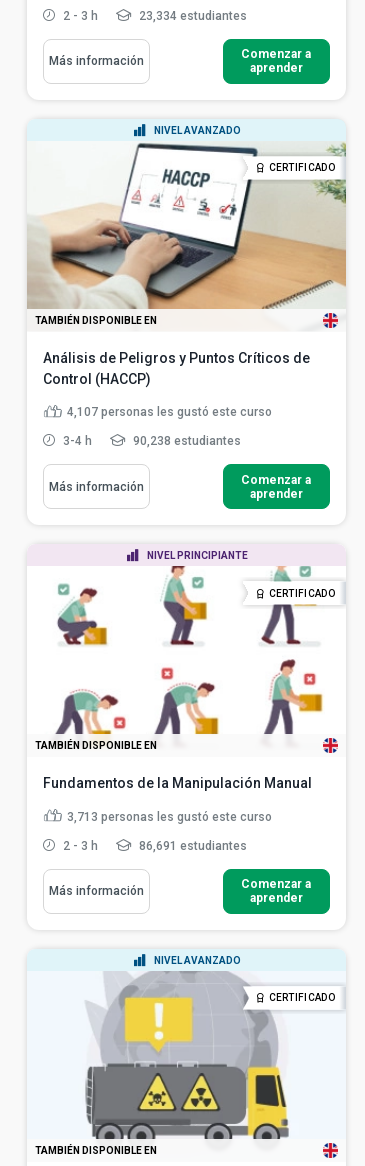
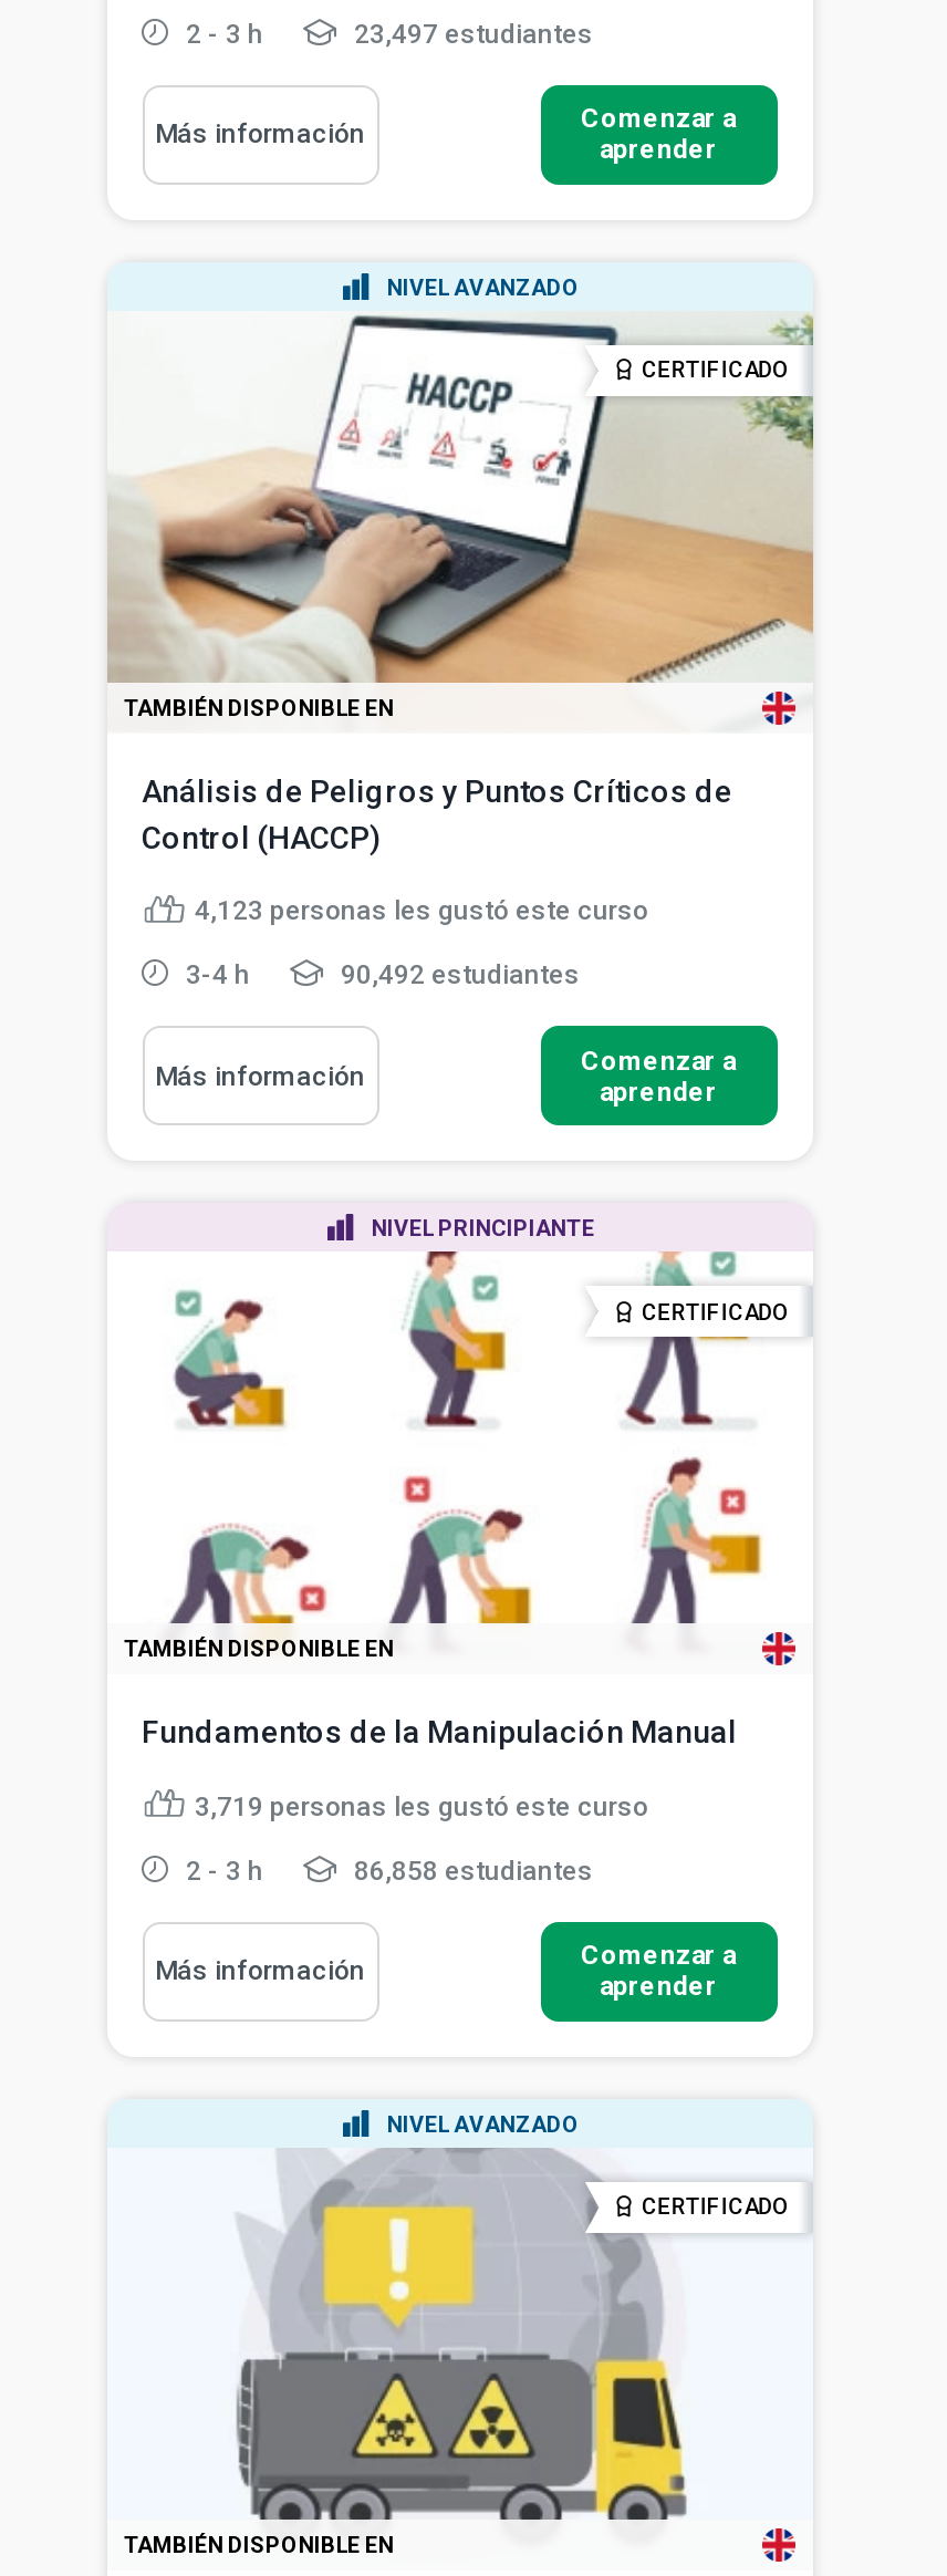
[135,8,246,22] 23,334 estudiantes -> [347,18,593,49] 23,497 estudiantes
[66,405,271,419] 4,107 personas les gustó este curso -> [195,896,648,927] 4,123 personas les gustó este curso
[129,434,240,448] 90,238 estudiantes -> [334,959,580,990] 90,492 estudiantes
[66,810,271,824] 3,713 personas les gustó este curso -> [195,1791,648,1822] 3,719 personas les gustó este curso
[135,838,246,852] 86,691 estudiantes -> [347,1855,593,1886] 86,858 estudiantes

